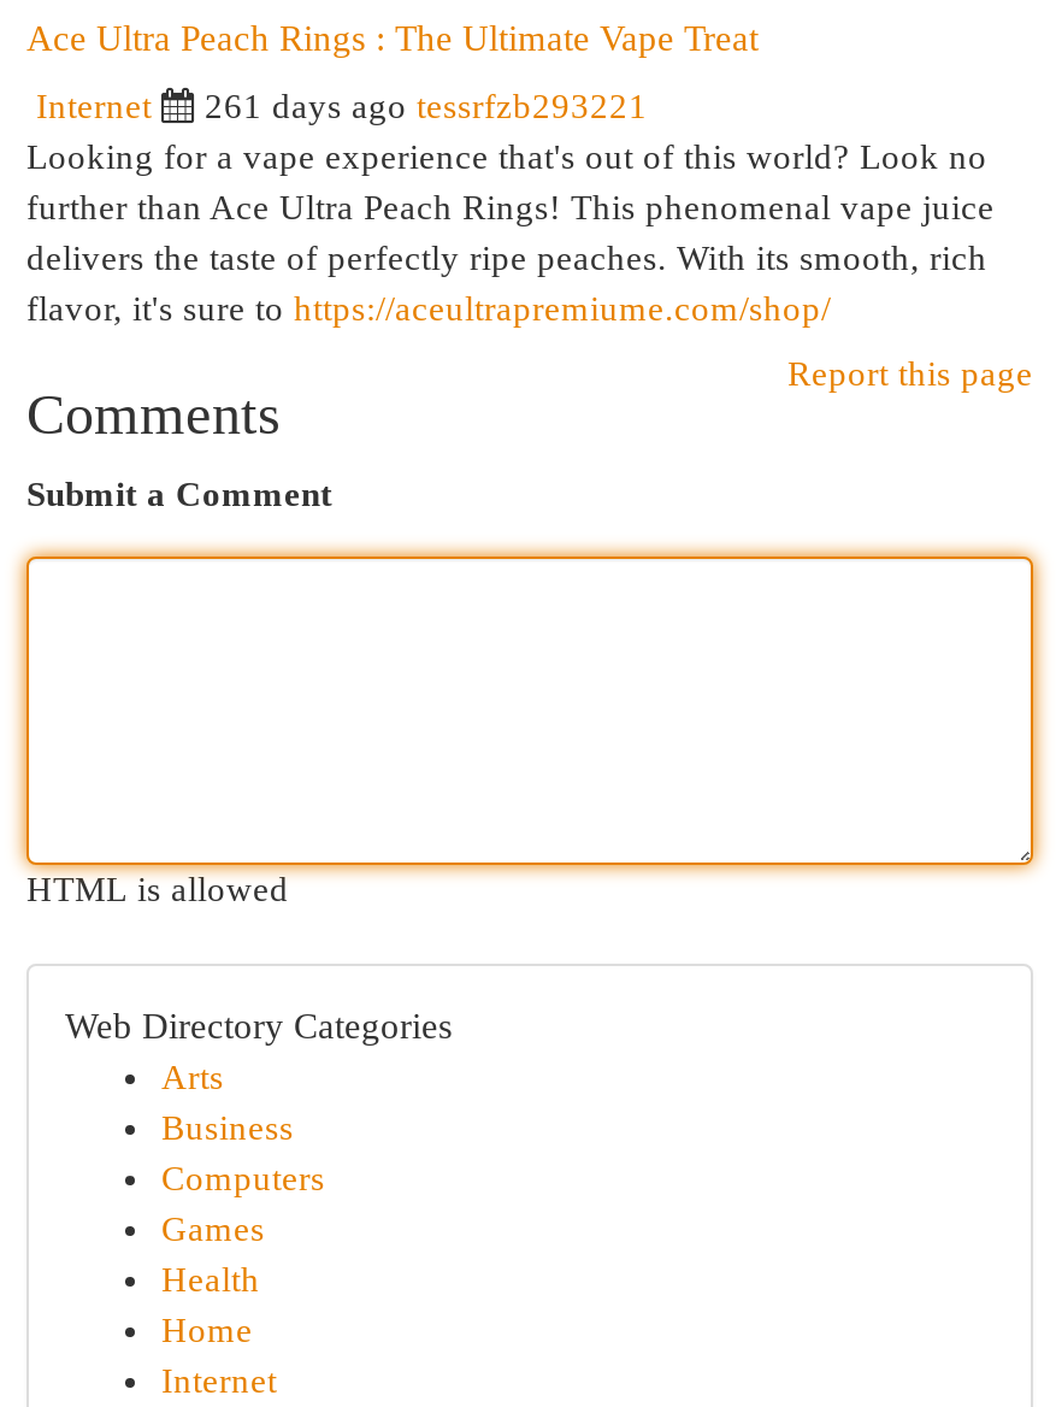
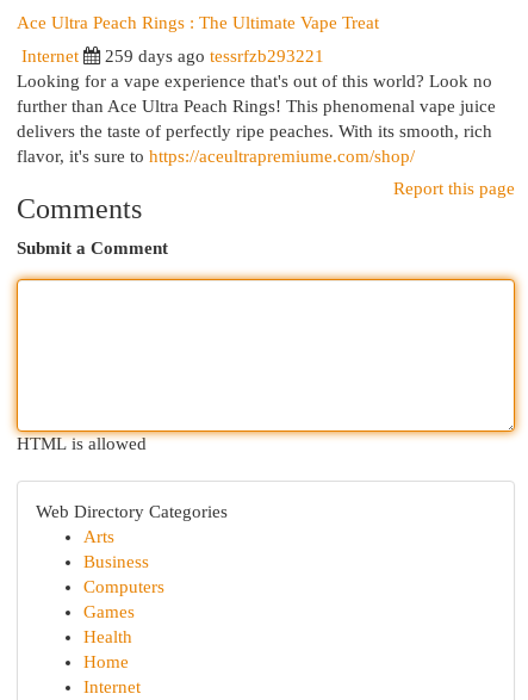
[205,87,648,125] 261 days ago tessrfzb293221 -> [105,47,324,66] 259 days ago tessrfzb293221

